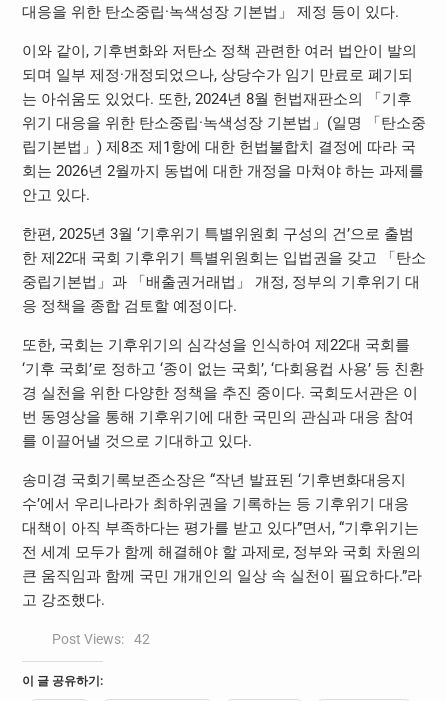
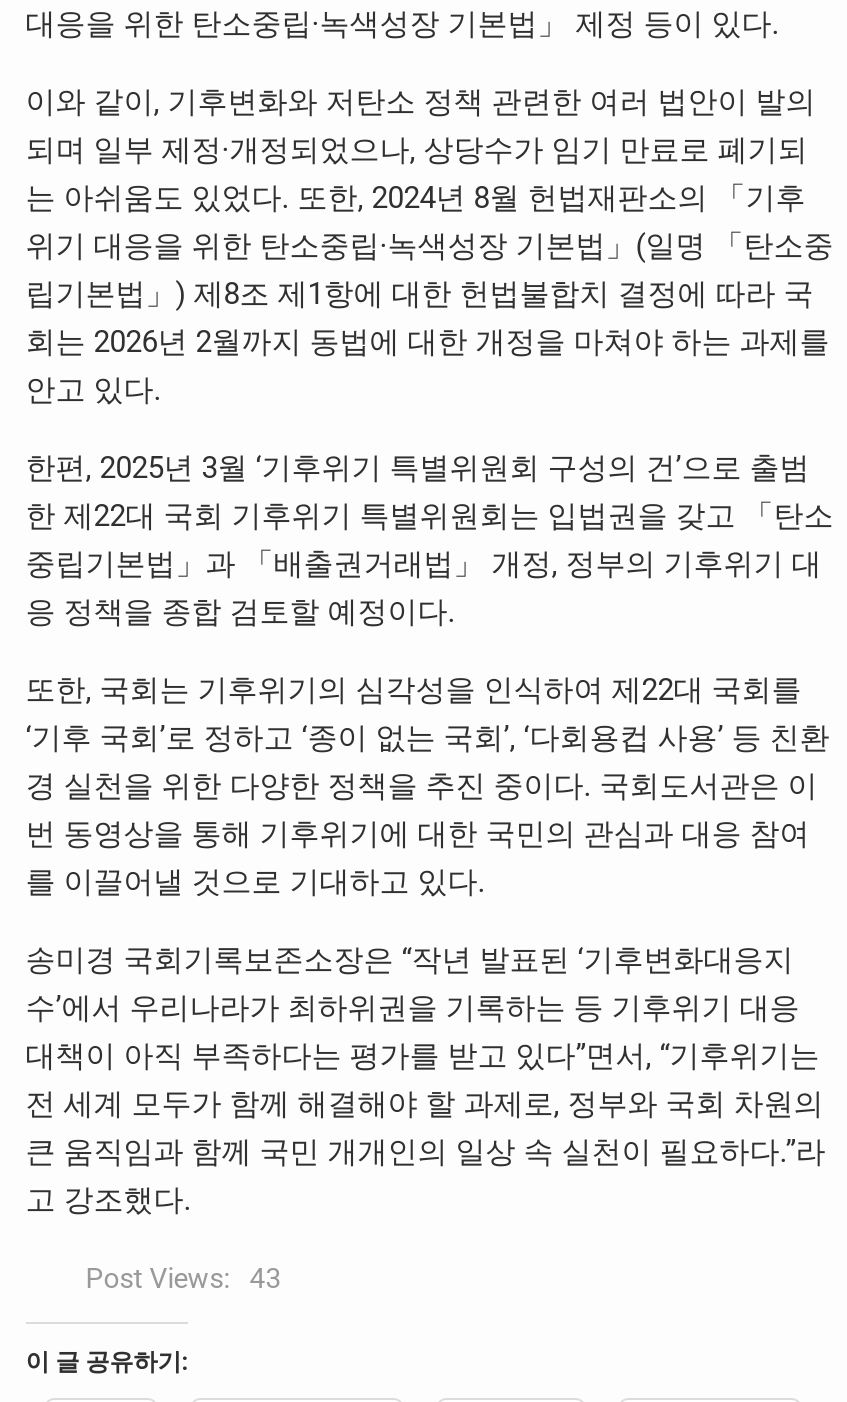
[52,631,150,647] Post Views: 42 -> [85,1261,281,1293] Post Views: 43

